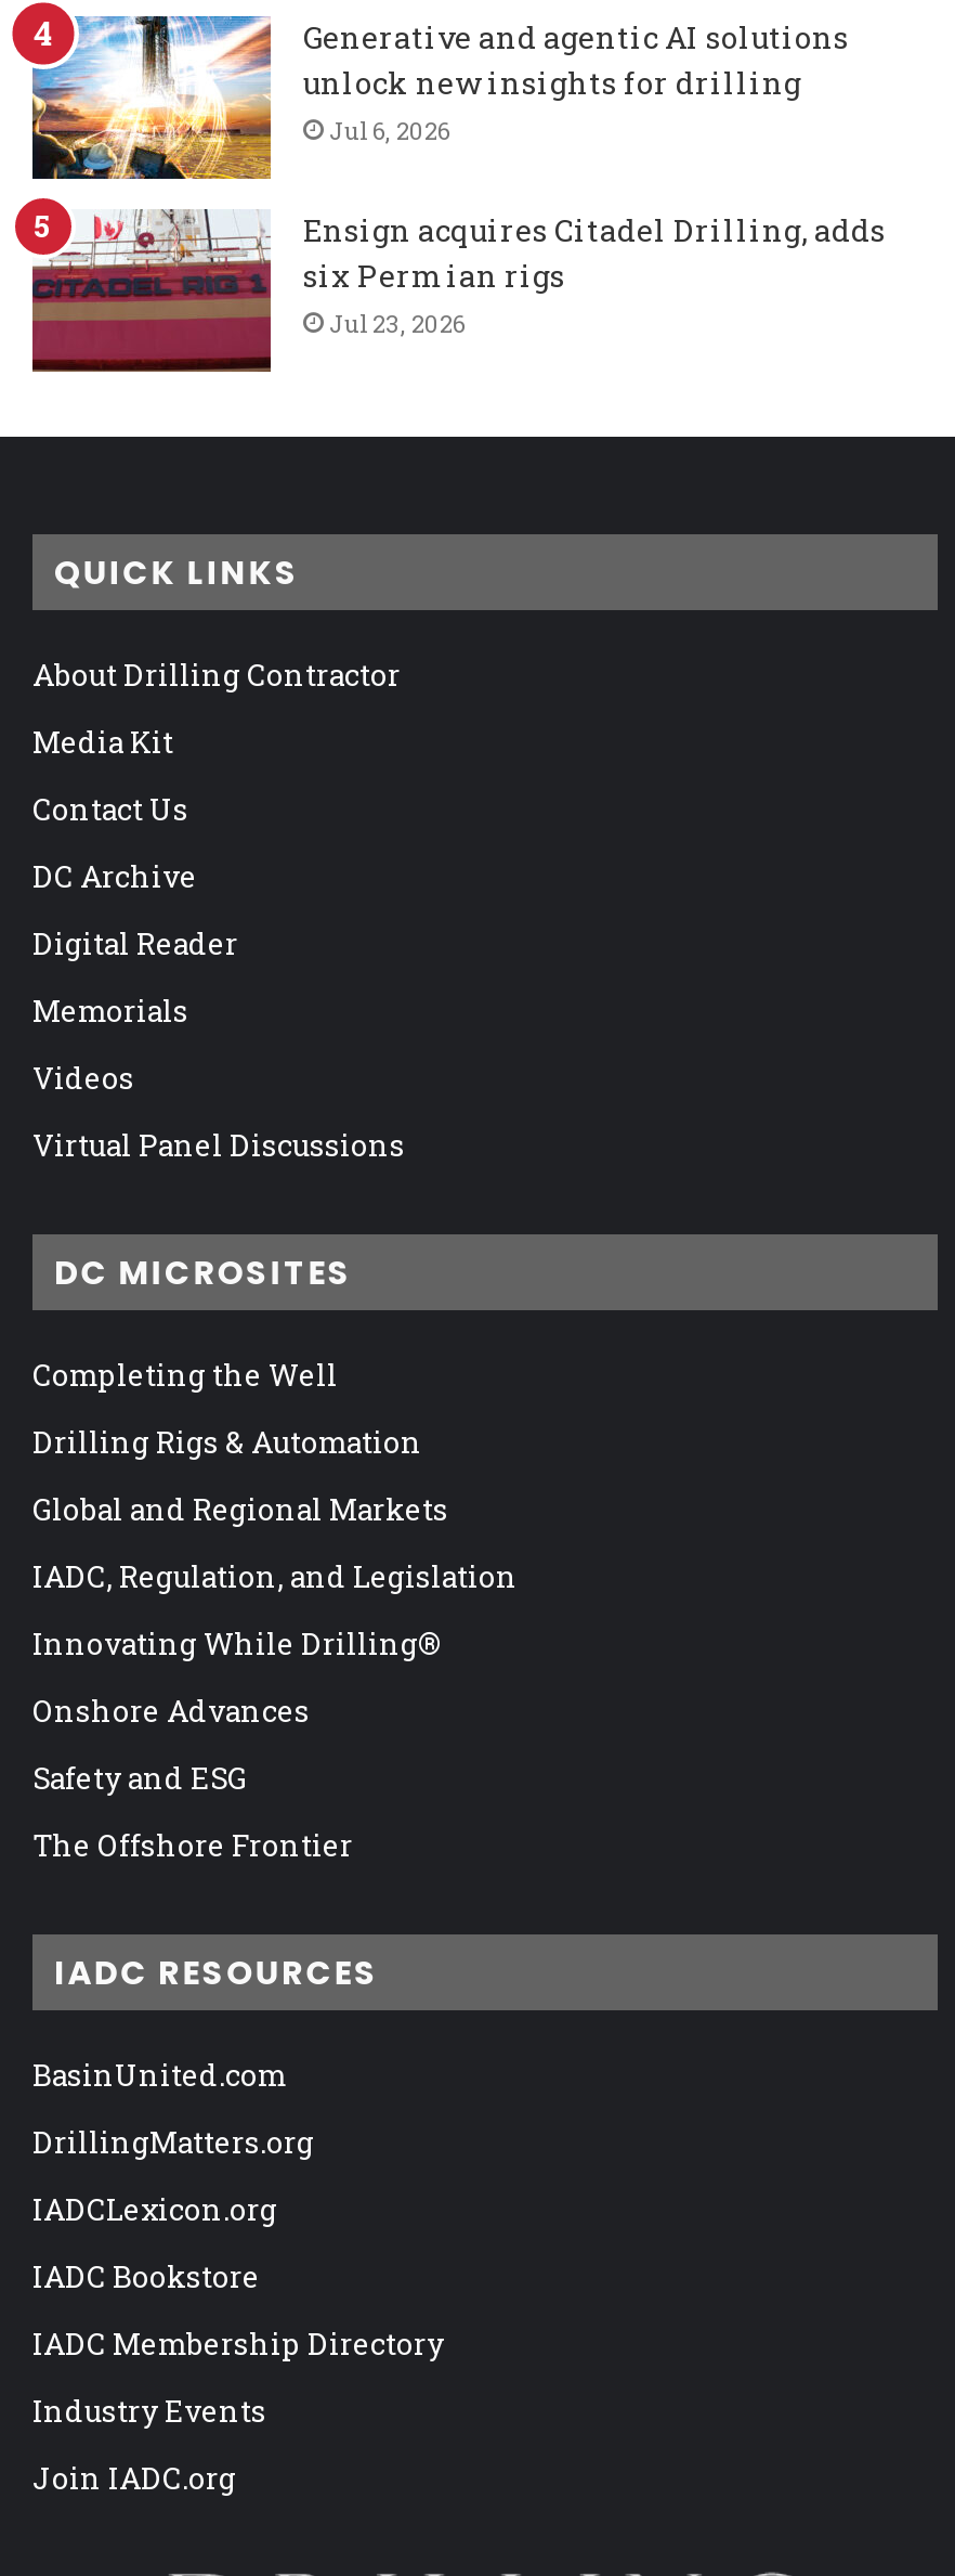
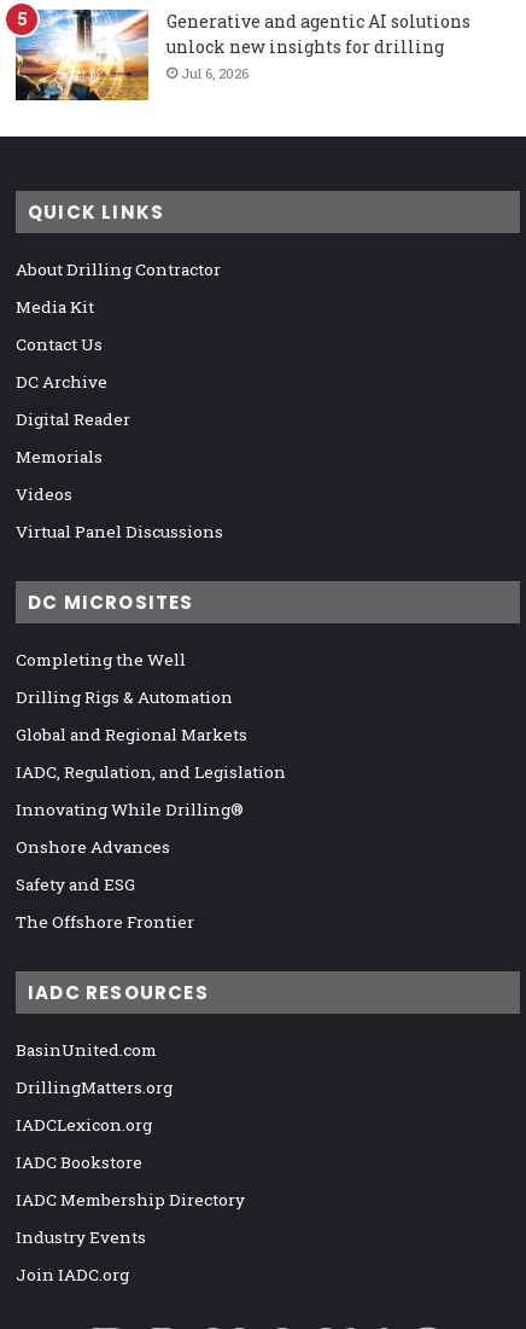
[30,208,886,374] [image] | Ensign acquires Citadel Drilling, adds | six Permian rigs | Jul 23, 2026 -> none

